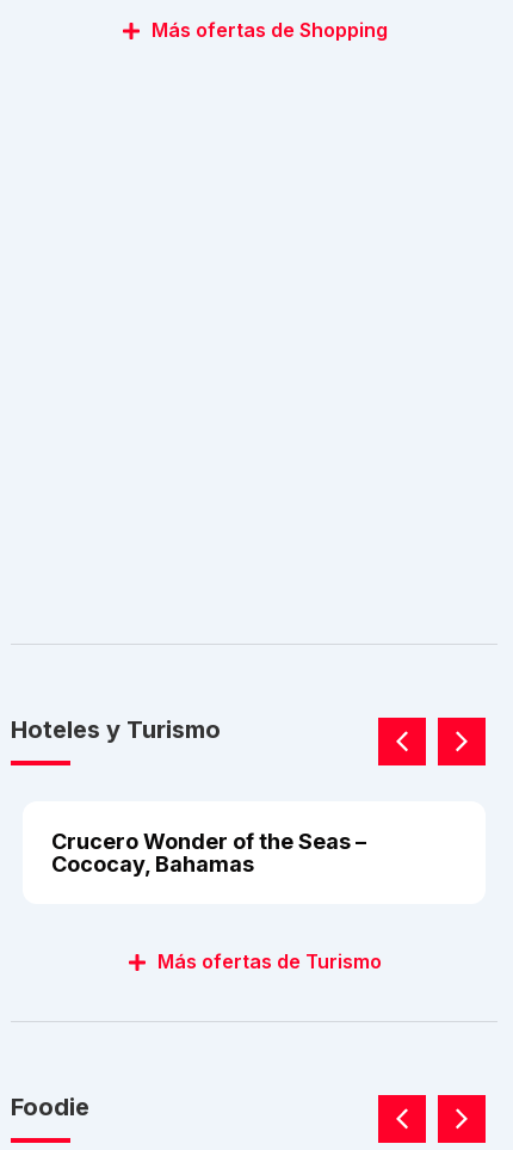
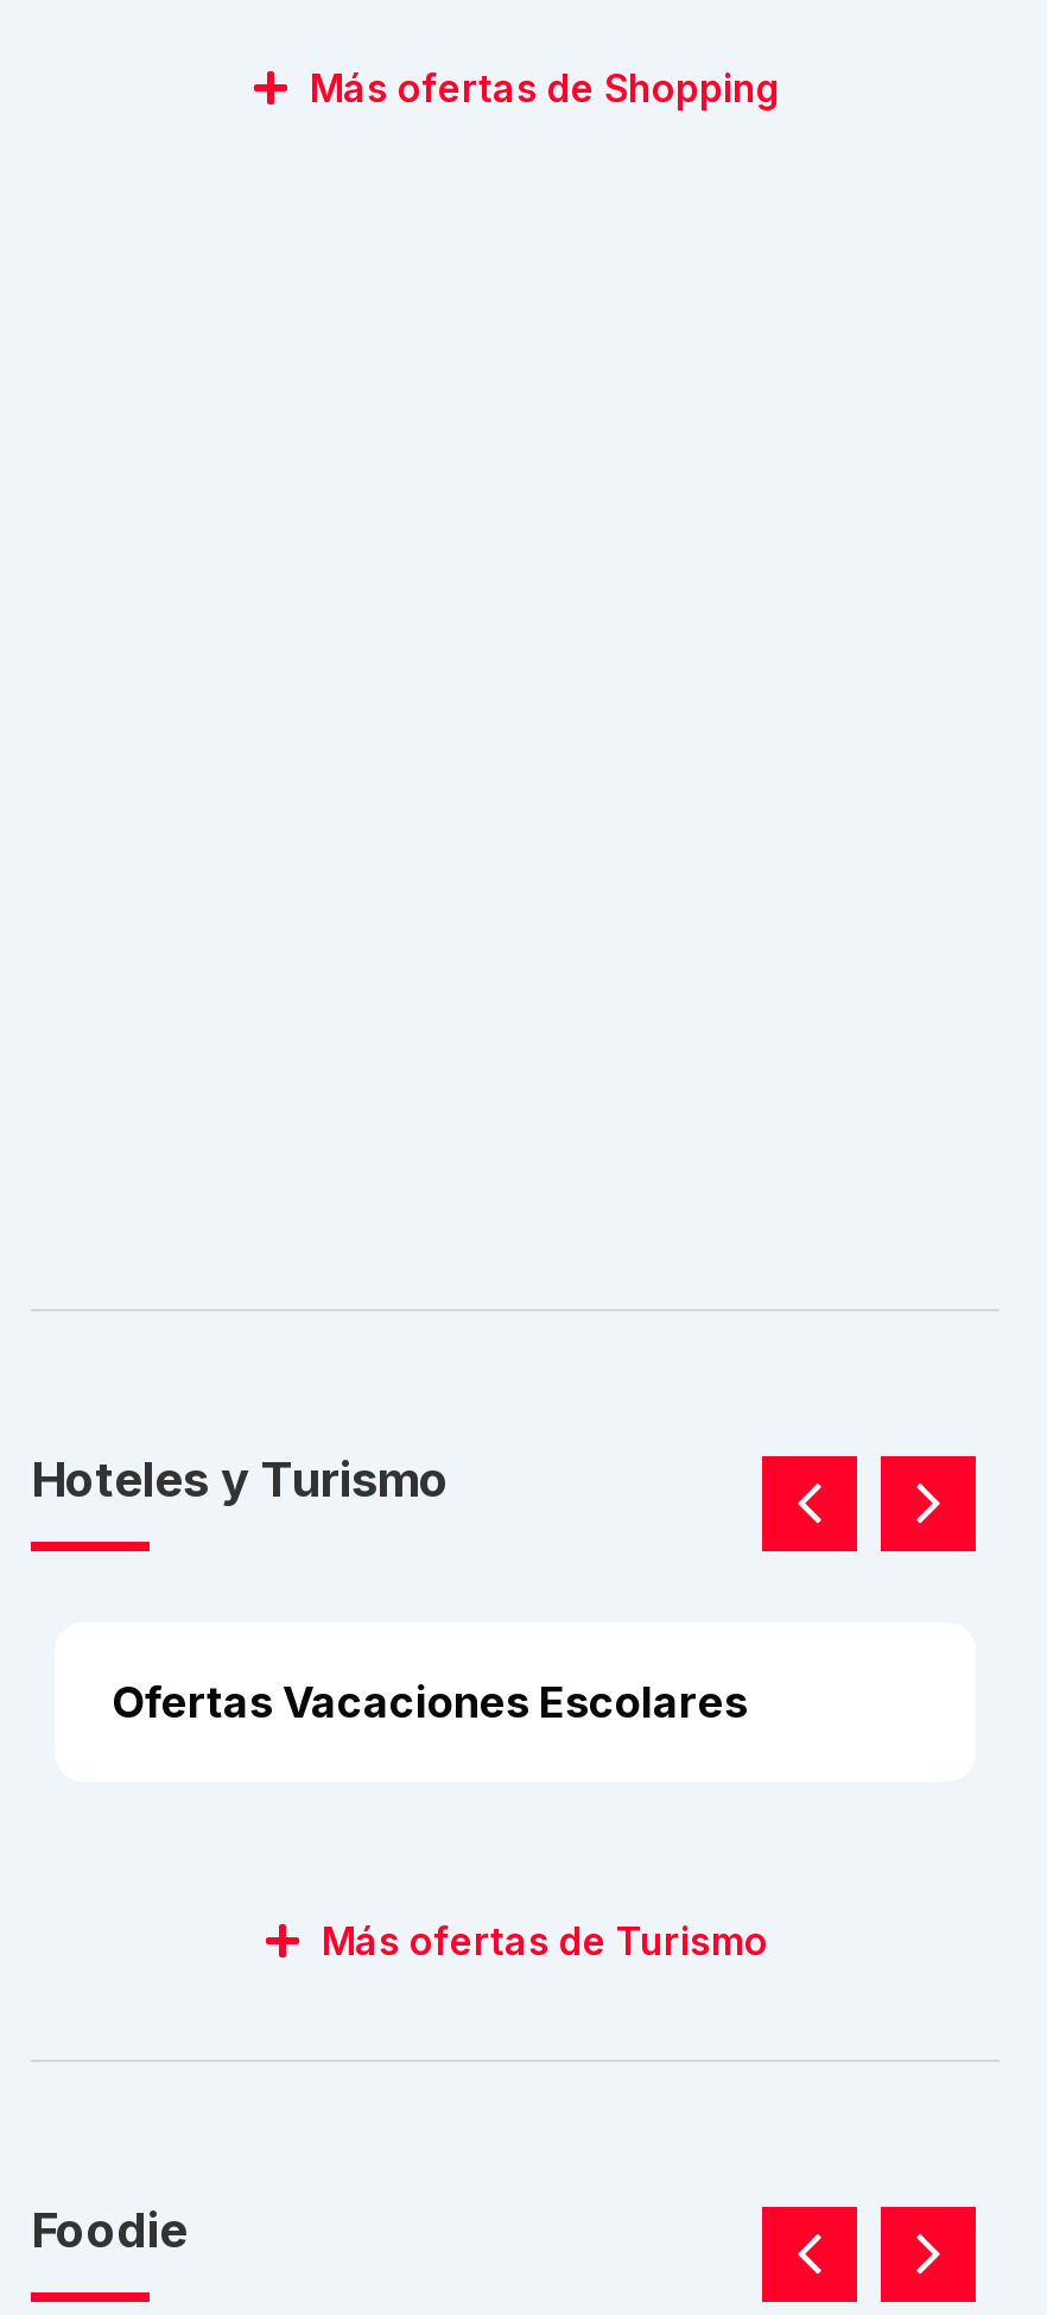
[51,829,366,877] Crucero Wonder of the Seas – | Cococay, Bahamas -> [112,1677,748,1727] Ofertas Vacaciones Escolares

